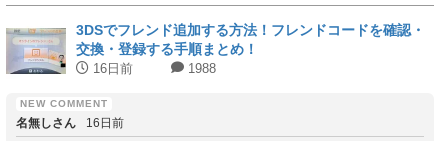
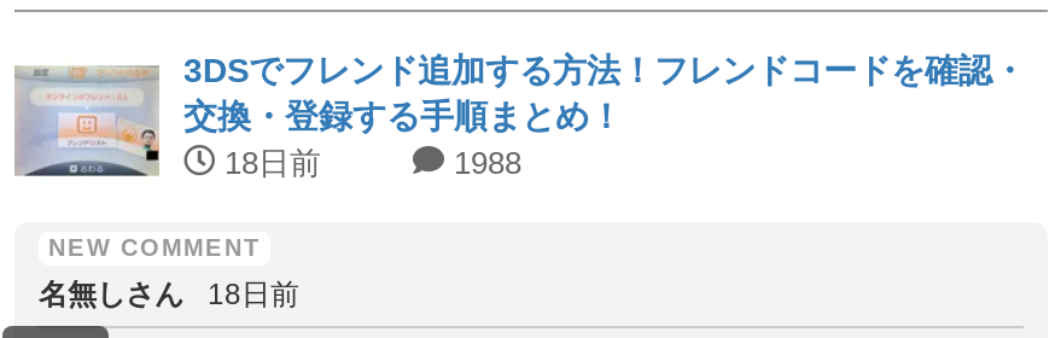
[89,61,133,76] 16日前 -> [215,145,321,181] 18日前
[16,116,124,130] 名無しさん 16日前 -> [39,278,299,312] 名無しさん 18日前

